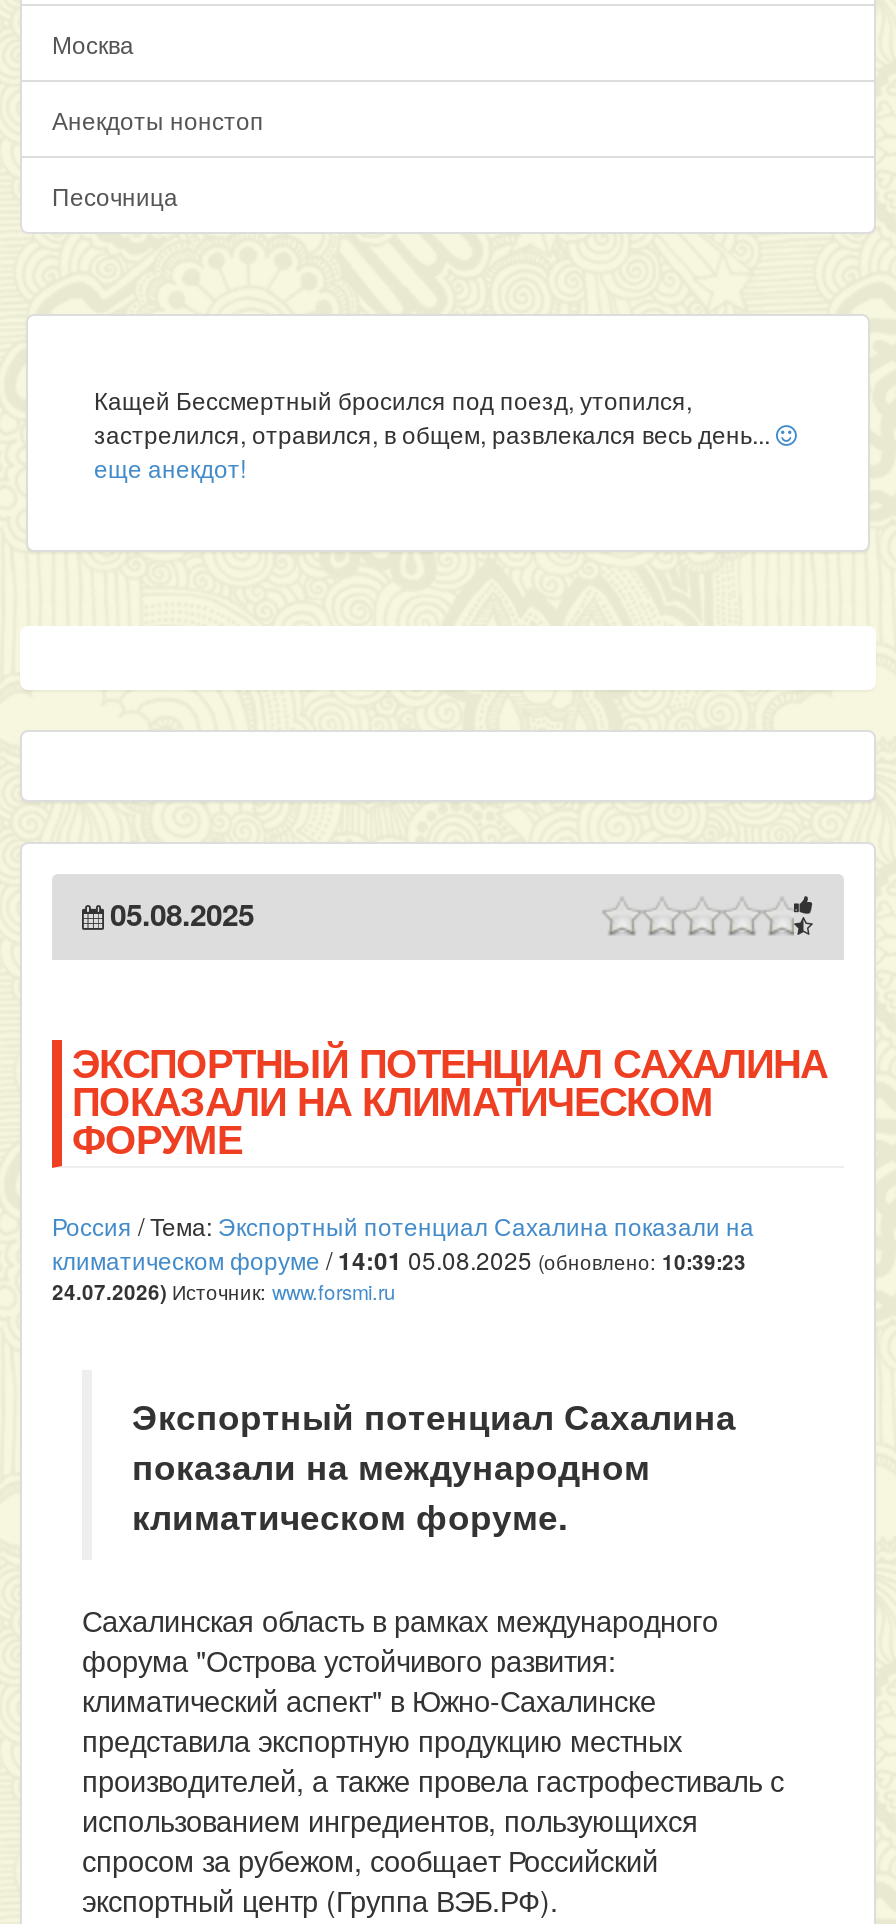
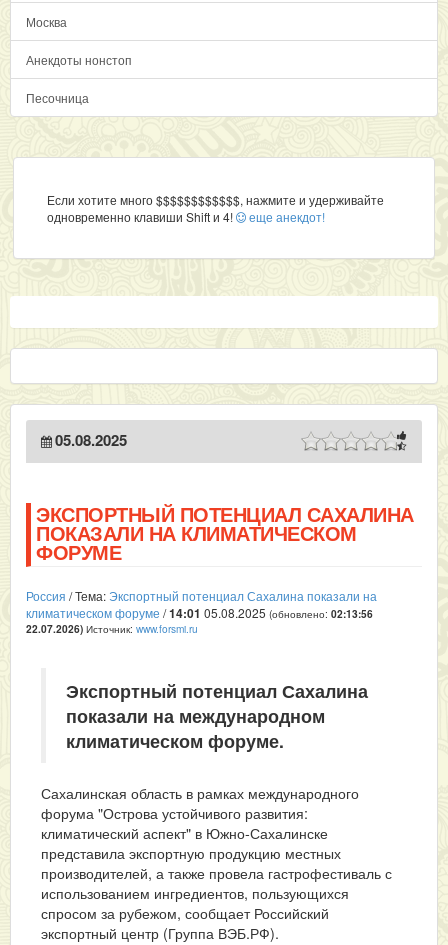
[94,382,776,484] Кащей Бессмертный бросился под поезд, утопился, | застрелился, отравился, в общем, развлекался весь день... | еще анекдот! -> [47,191,384,225] Если хотите много $$$$$$$$$$$$, нажмите и удерживайте | одновременно клавиши Shift и 4! еще анекдот!
[52,1242,746,1278] климатическом форуме /14:01 05.08.2025 (обновлено: 10:39:23 -> [26,604,373,622] климатическом форуме /14:01 05.08.2025 (обновлено: 02:13:56
[52,1276,396,1306] 24.07.2026) Источник:www.forsmi.ru -> [26,621,198,636] 22.07.2026) Источник:www.forsmi.ru

